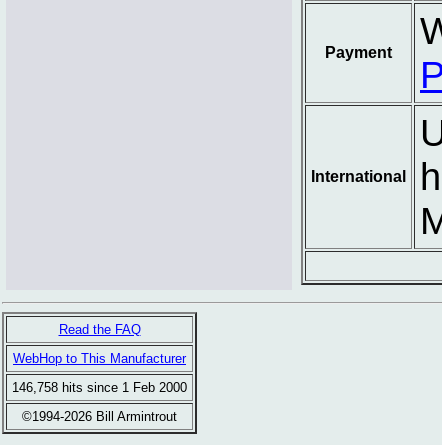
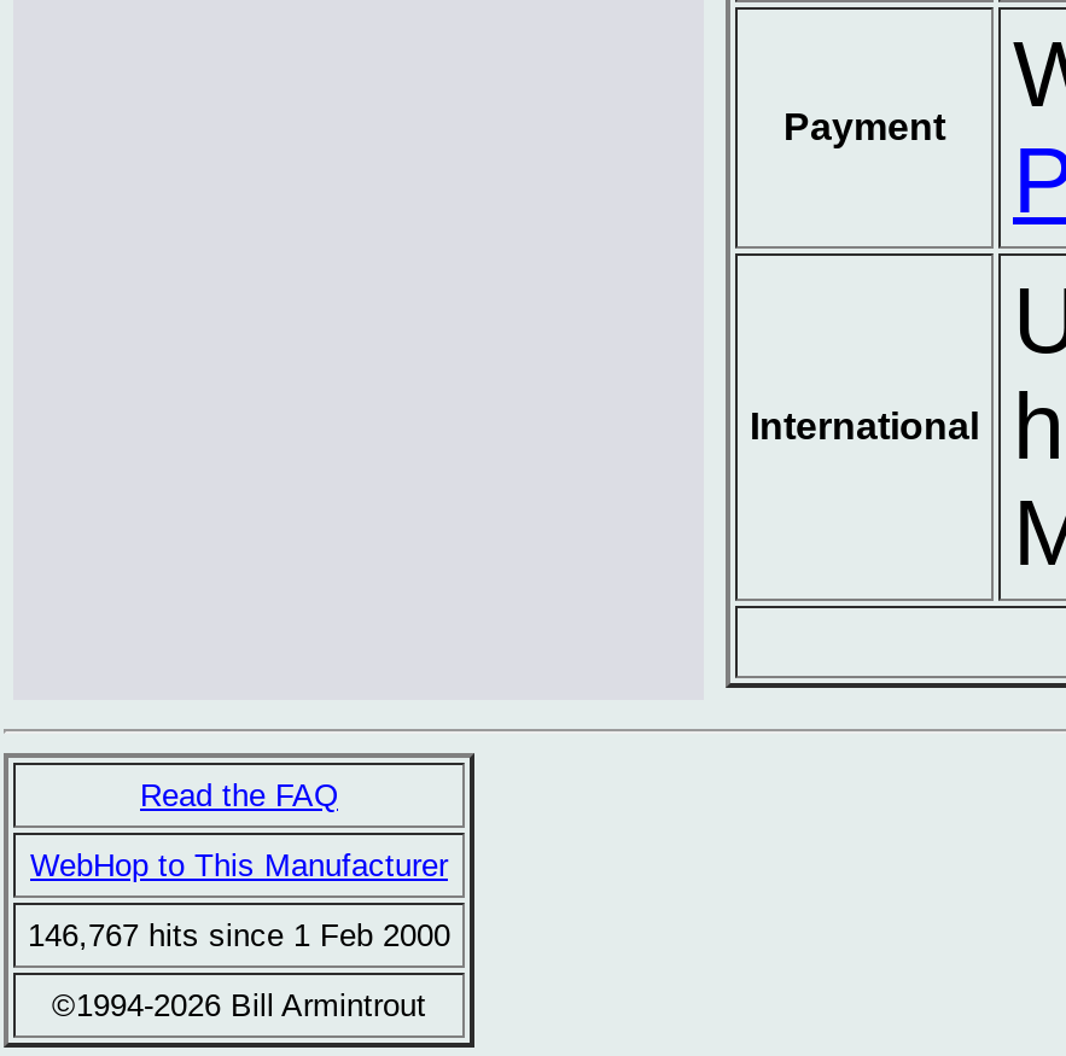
[12,380,187,395] 146,758 hits since 1 Feb 2000 -> [28,917,450,953] 146,767 hits since 1 Feb 2000

